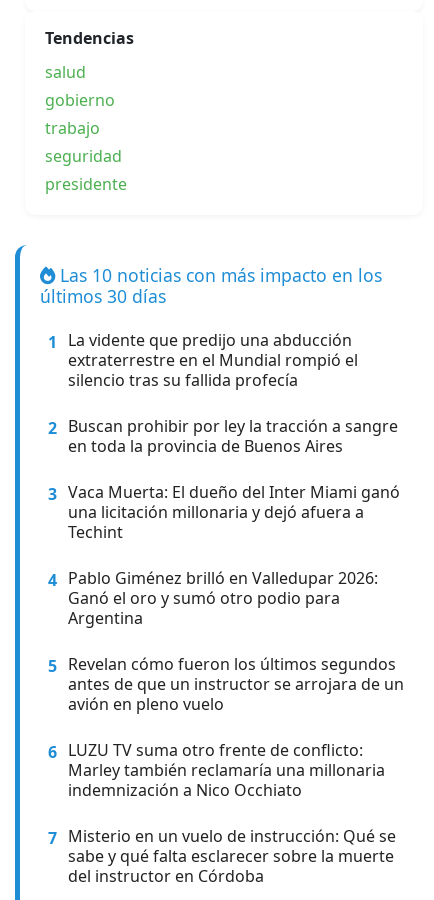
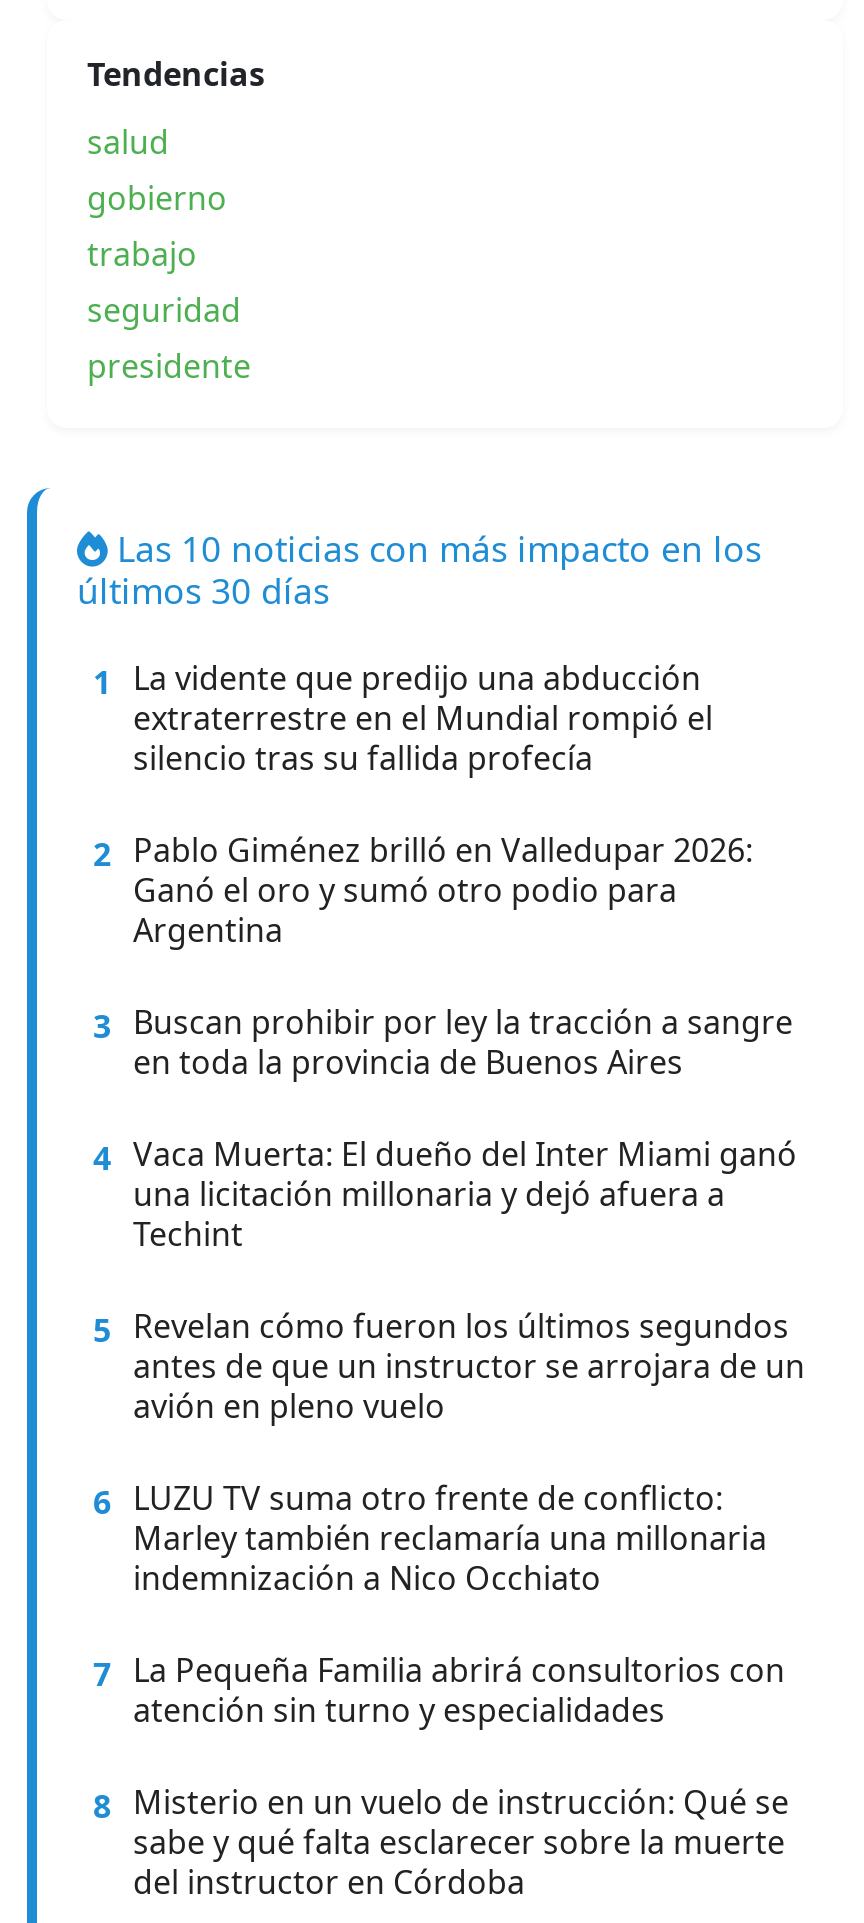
[48,415,398,439] 2 Buscan prohibir por ley la tracción a sangre -> [93,829,793,1049] 2 Pablo Giménez brilló en Valledupar 2026: | 3 Buscan prohibir por ley la tracción a sangre
moved [68,435,343,457] -> [133,1041,683,1085]: en toda la provincia de Buenos Aires
[48,481,400,505] 3 Vaca Muerta: El dueño del Inter Miami ganó -> [93,1133,797,1181] 4 Vaca Muerta: El dueño del Inter Miami ganó
moved [68,501,364,543] -> [133,1173,725,1257]: una licitación millonaria y dejó afuera a | Techint
[48,567,378,591] 4 Pablo Giménez brilló en Valledupar 2026: -> none
moved [68,587,340,629] -> [133,869,677,953]: Ganó el oro y sumó otro podio para | Argentina
[48,825,396,849] 7 Misterio en un vuelo de instrucción: Qué se -> [93,1649,789,1829] 7 La Pequeña Familia abrirá consultorios con | atención sin turno y especialidades | 8 Misterio en un vuelo de instrucción: Qué se

